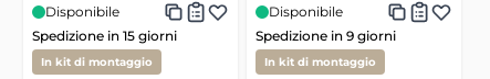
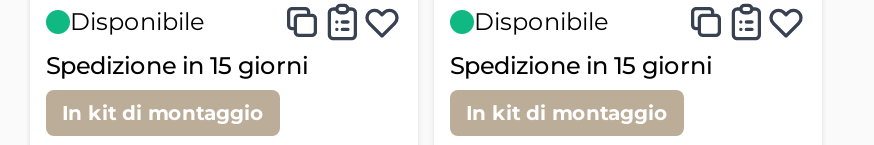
[256,28,396,44] Spedizione in 9 giorni -> [450,51,712,81] Spedizione in 15 giorni

